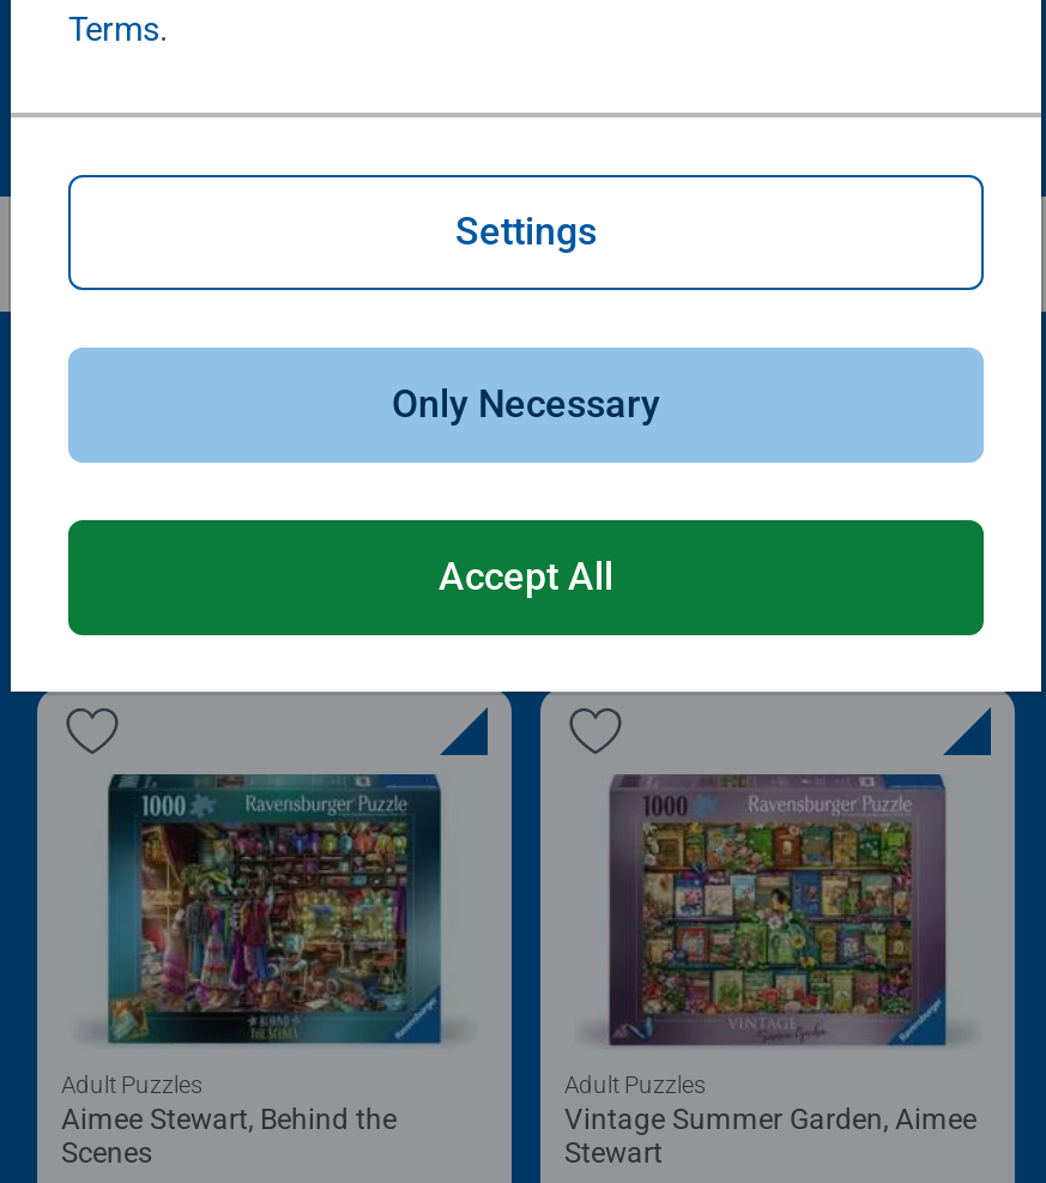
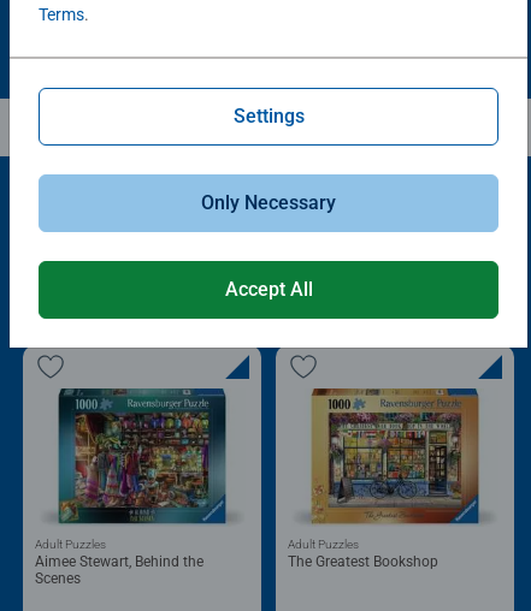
[564,774,977,1169] [image] | Vintage Summer Garden, Aimee | Stewart -> [288,388,478,570] [image] | The Greatest Bookshop

